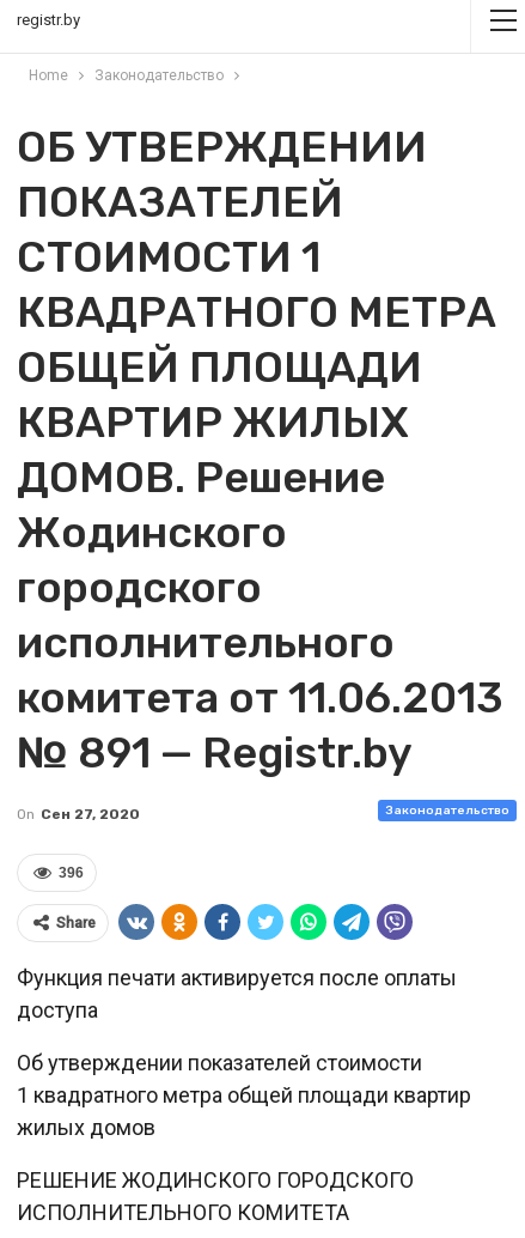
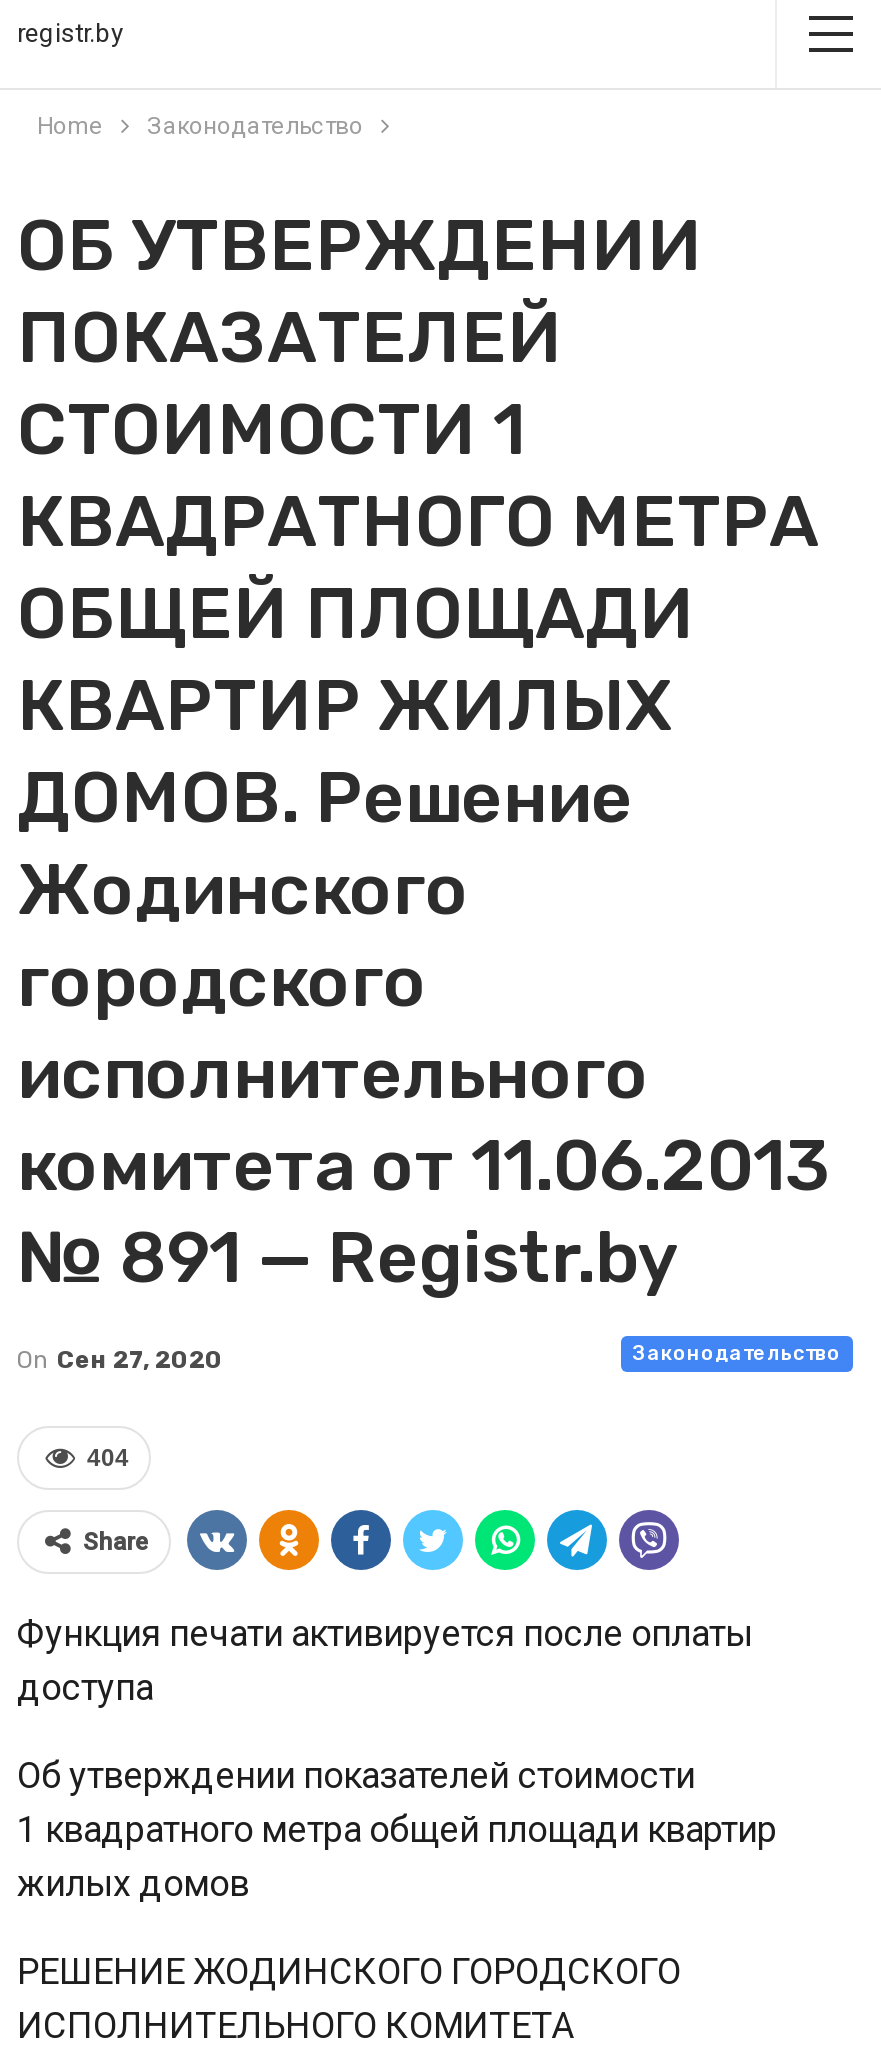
[59,864,84,881] 396 -> [87,1444,129,1472] 404

